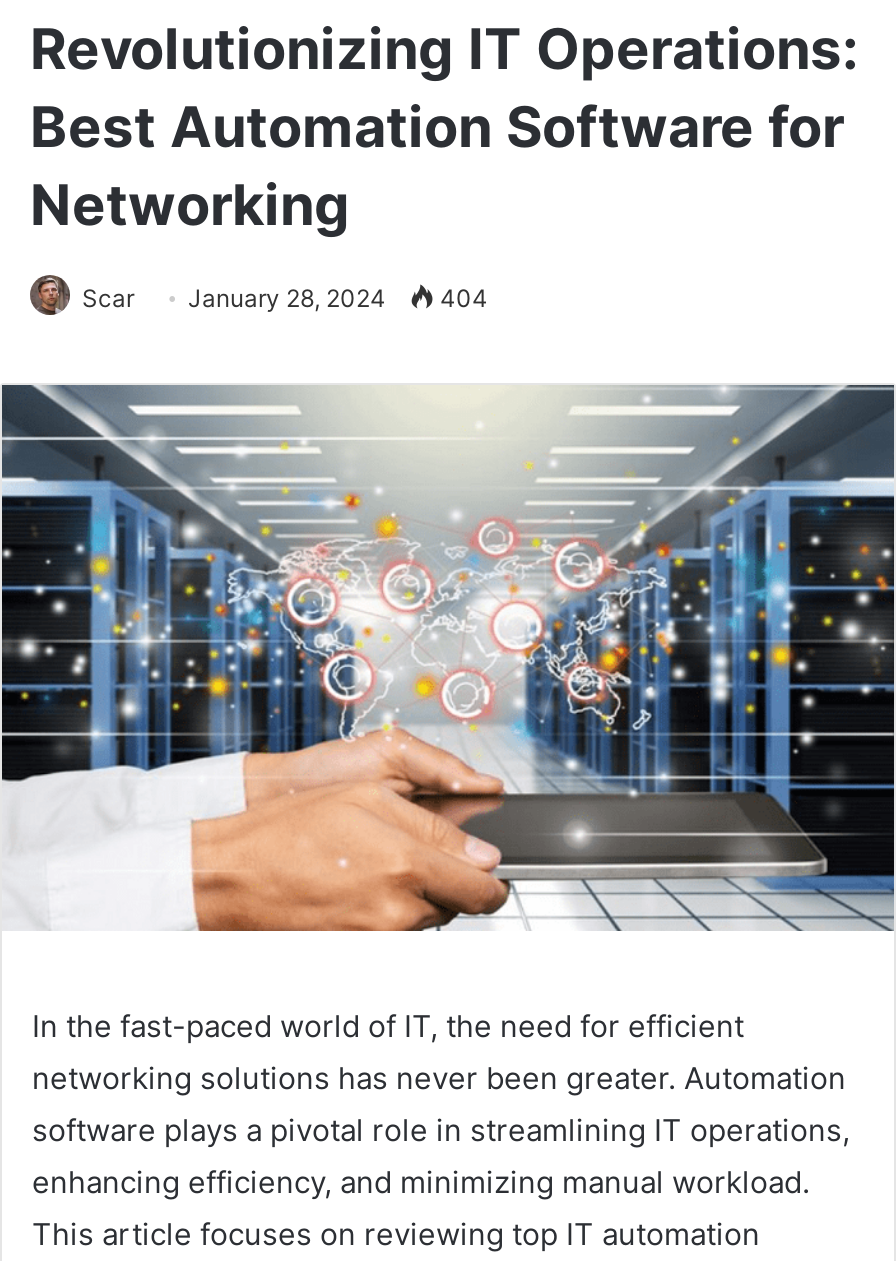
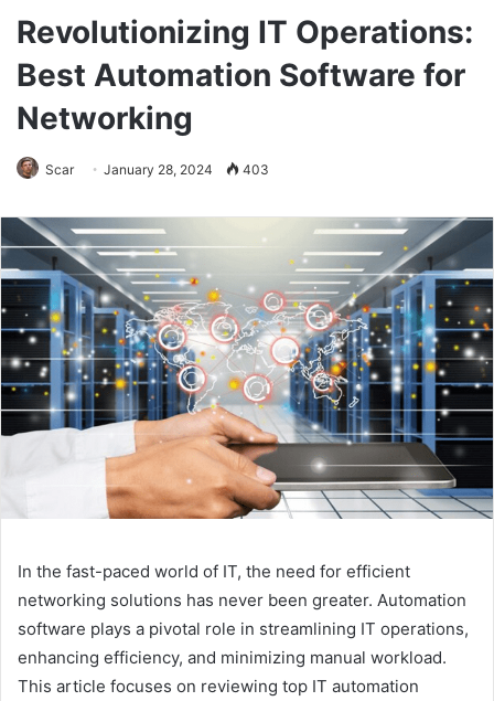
[82,283,488,313] Scar January 28, 2024 404 -> [45,161,269,178] Scar January 28, 2024 403

